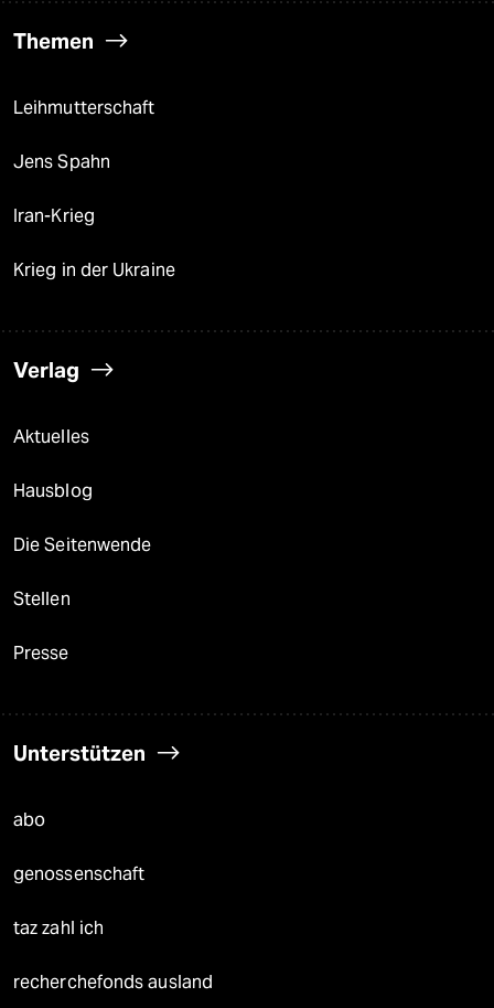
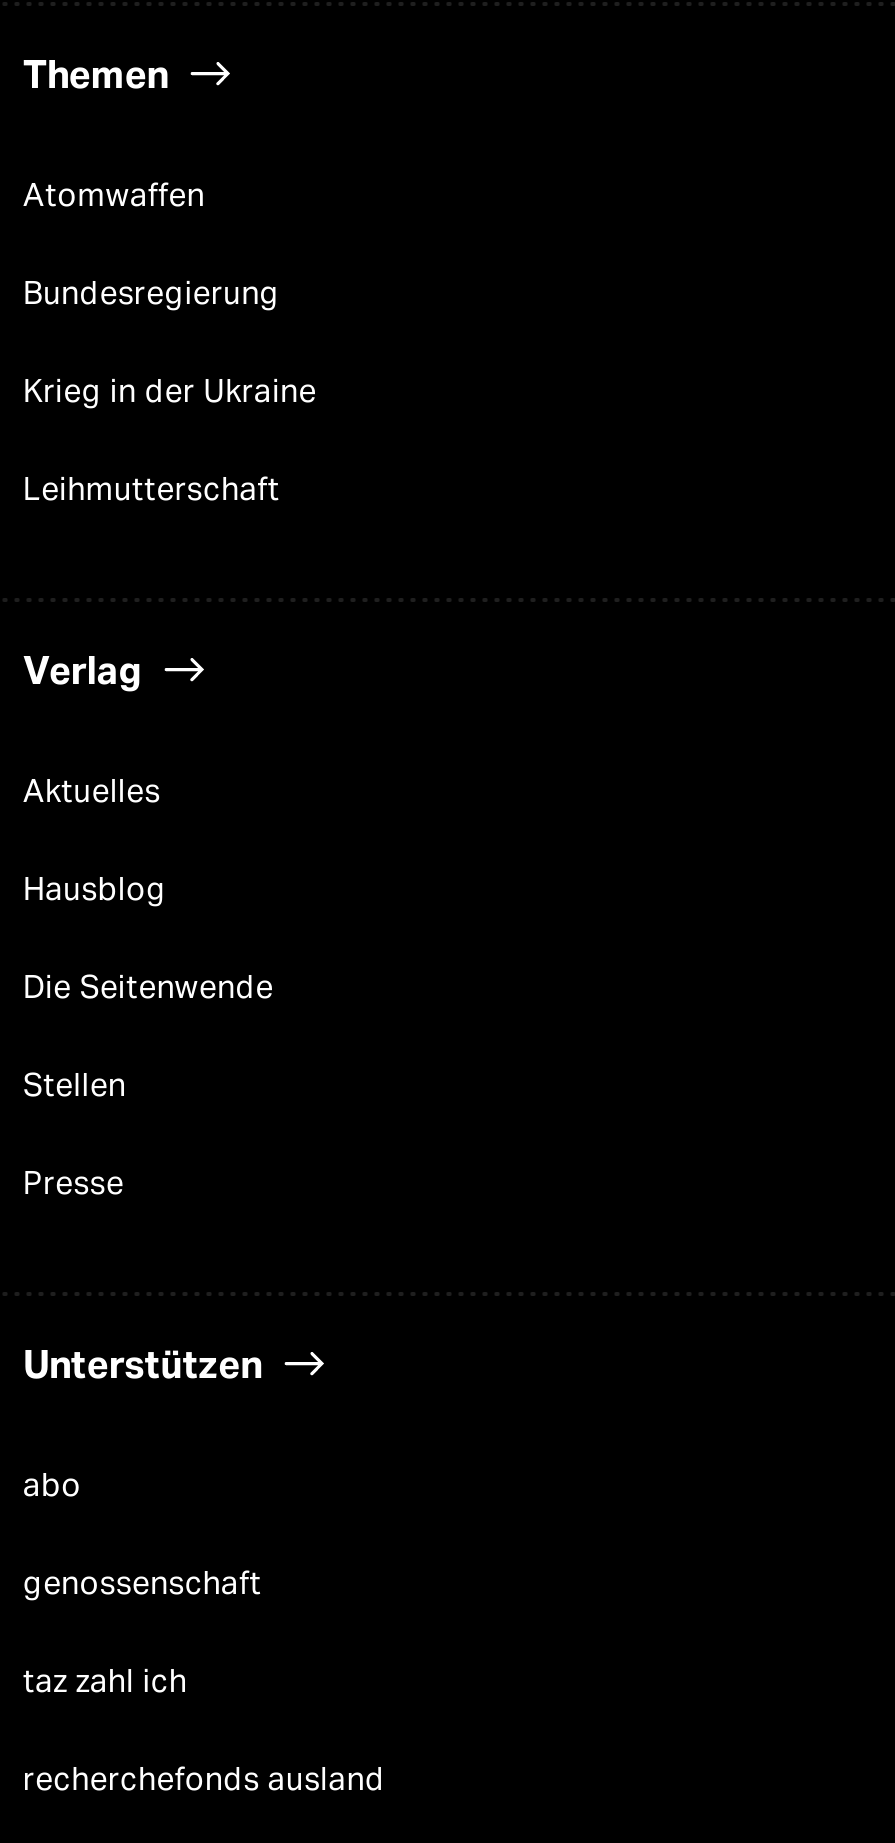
none -> [23,176,280,312] Atomwaffen | Bundesregierung
moved [13,97,155,118] -> [23,470,280,508]: Leihmutterschaft
[13,151,110,226] Jens Spahn | Iran-Krieg -> none
moved [13,259,175,280] -> [23,372,317,410]: Krieg in der Ukraine

